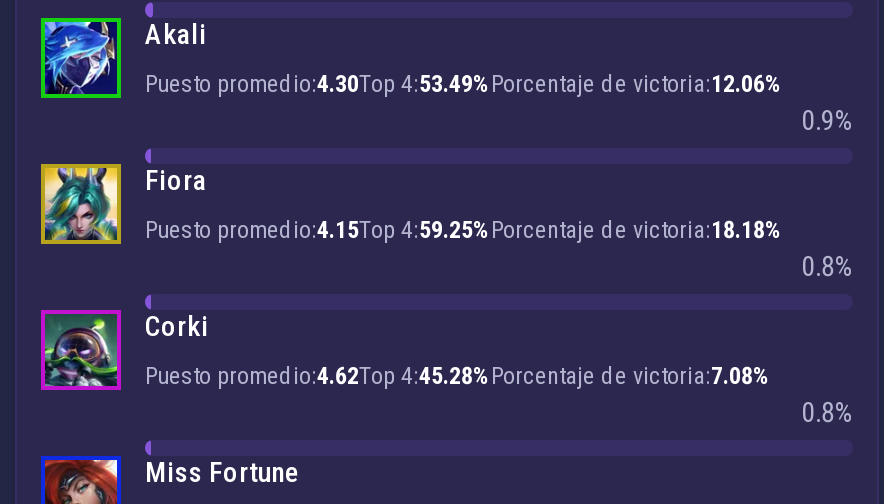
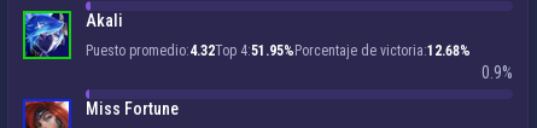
[145,70,783,98] Puesto promedio:4.30Top 4:53.49% Porcentaje de victoria:12.06% -> [86,42,471,59] Puesto promedio:4.32Top 4:51.95% Porcentaje de victoria:12.68%
[39,162,853,428] [image] | Fiora | Puesto promedio:4.15Top 4:59.25% Porcentaje de victoria:18.18% | 0.8% | Corki | Puesto promedio:4.62Top 4:45.28% Porcentaje de victoria:7.08% | 0.8% -> none
[39,308,117,392] [image] -> none

